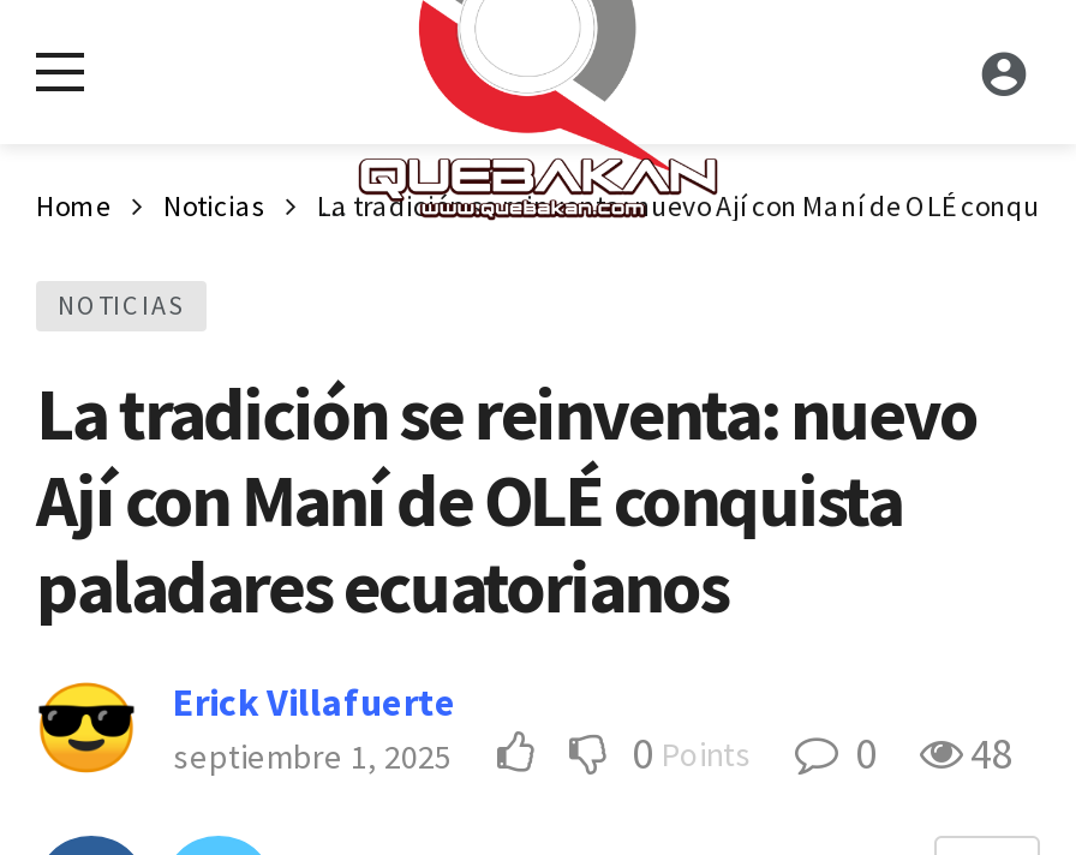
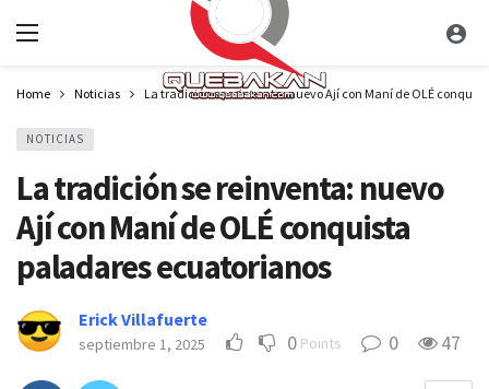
[632,725,1014,781] 0 Points 0 48 -> [287,330,461,355] 0 Points 0 47

